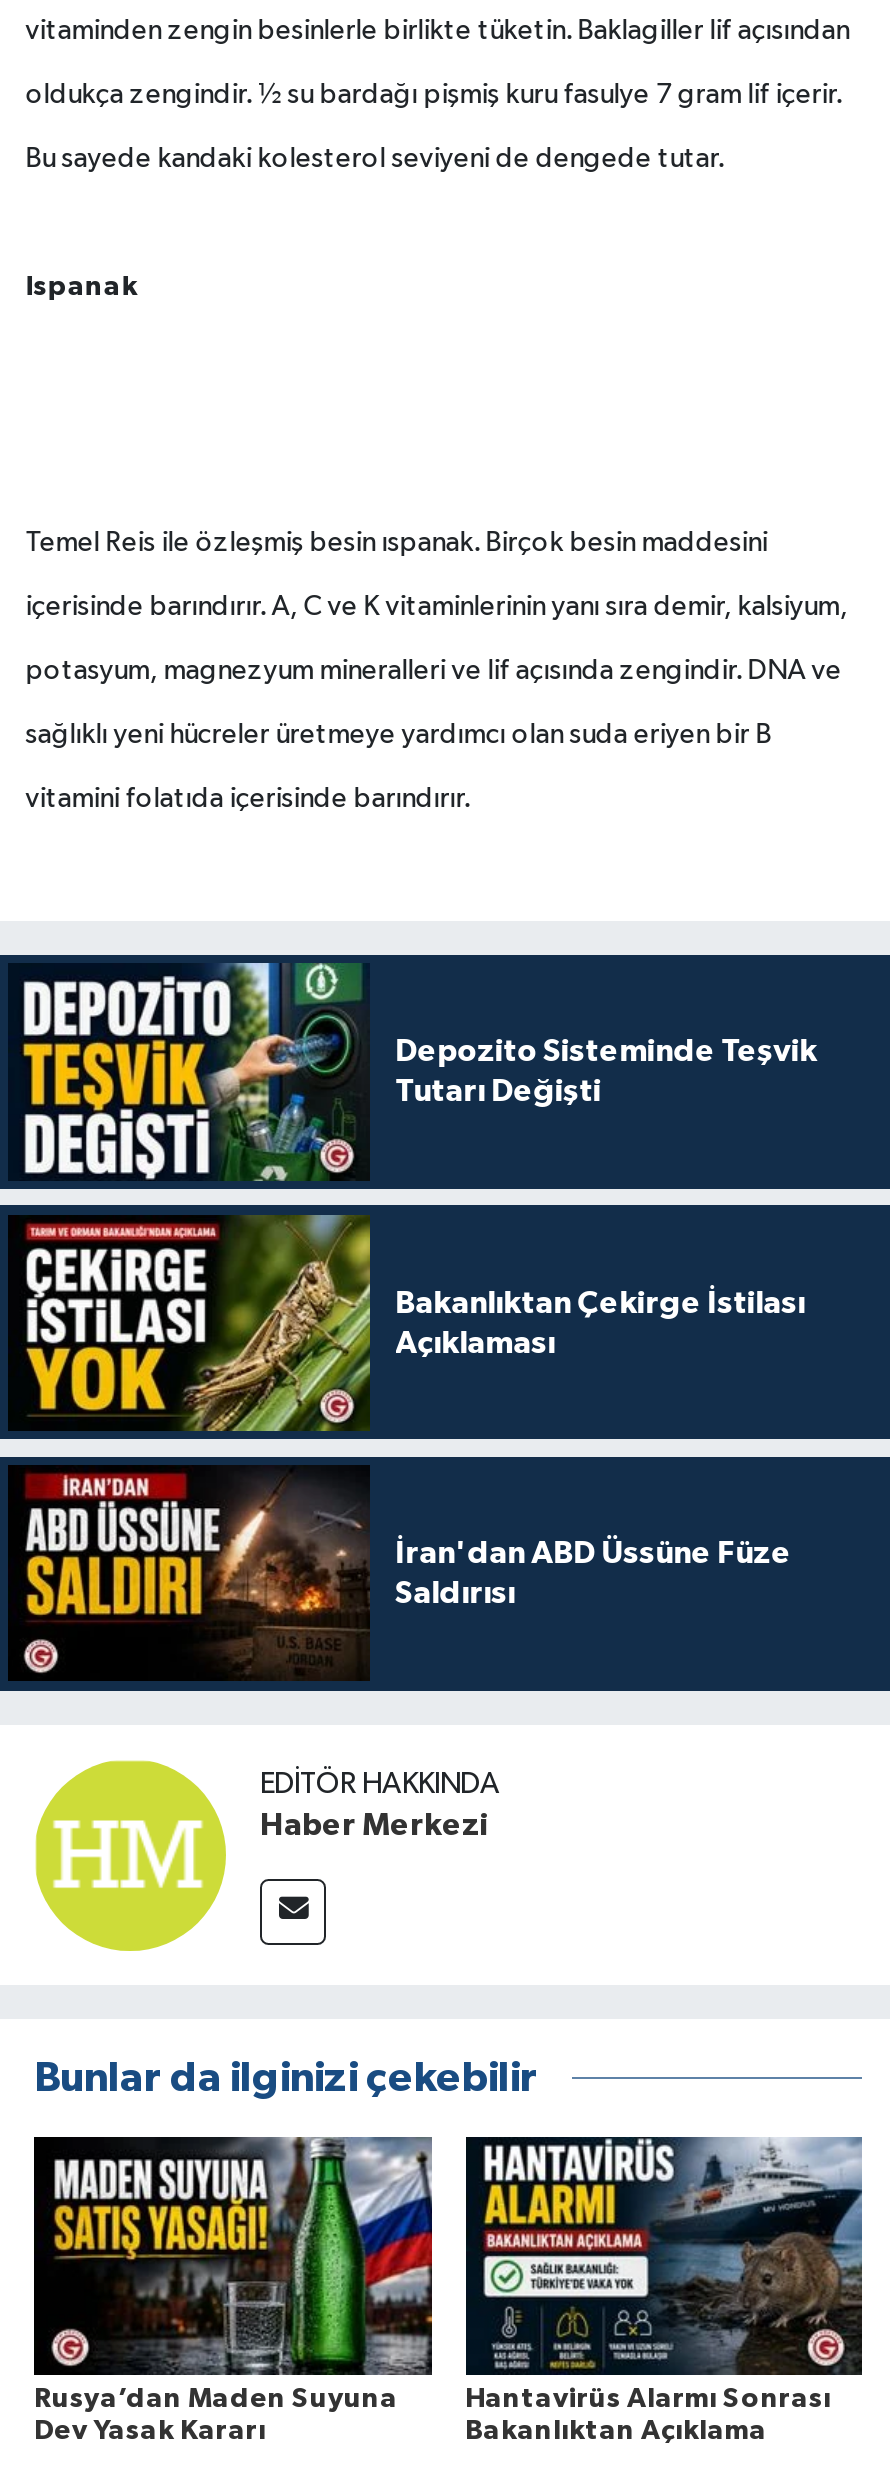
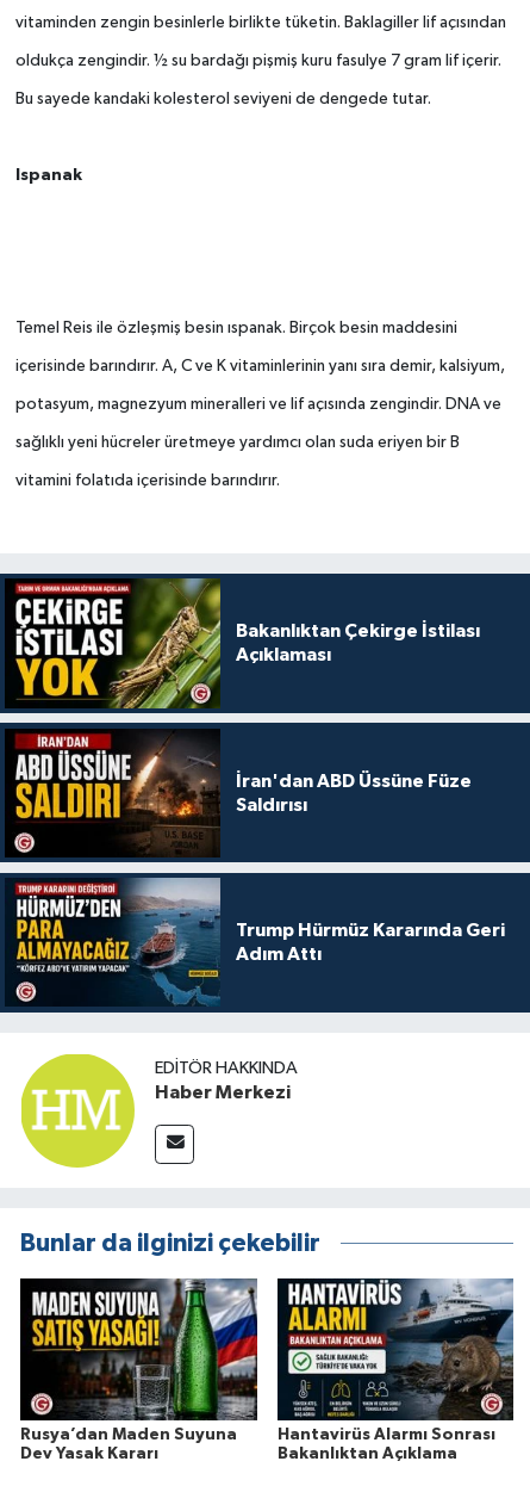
[14,961,817,1181] [image] | Depozito Sisteminde Teşvik | Tutarı Değişti -> none
moved [12,1211,805,1609] -> [7,577,480,814]: [image] | Bakanlıktan Çekirge İstilası | Açıklaması | İran'dan ABD Üssüne Füze | Saldırısı
none -> [7,877,505,1007] [image] | Trump Hürmüz Kararında Geri | Adım Attı

